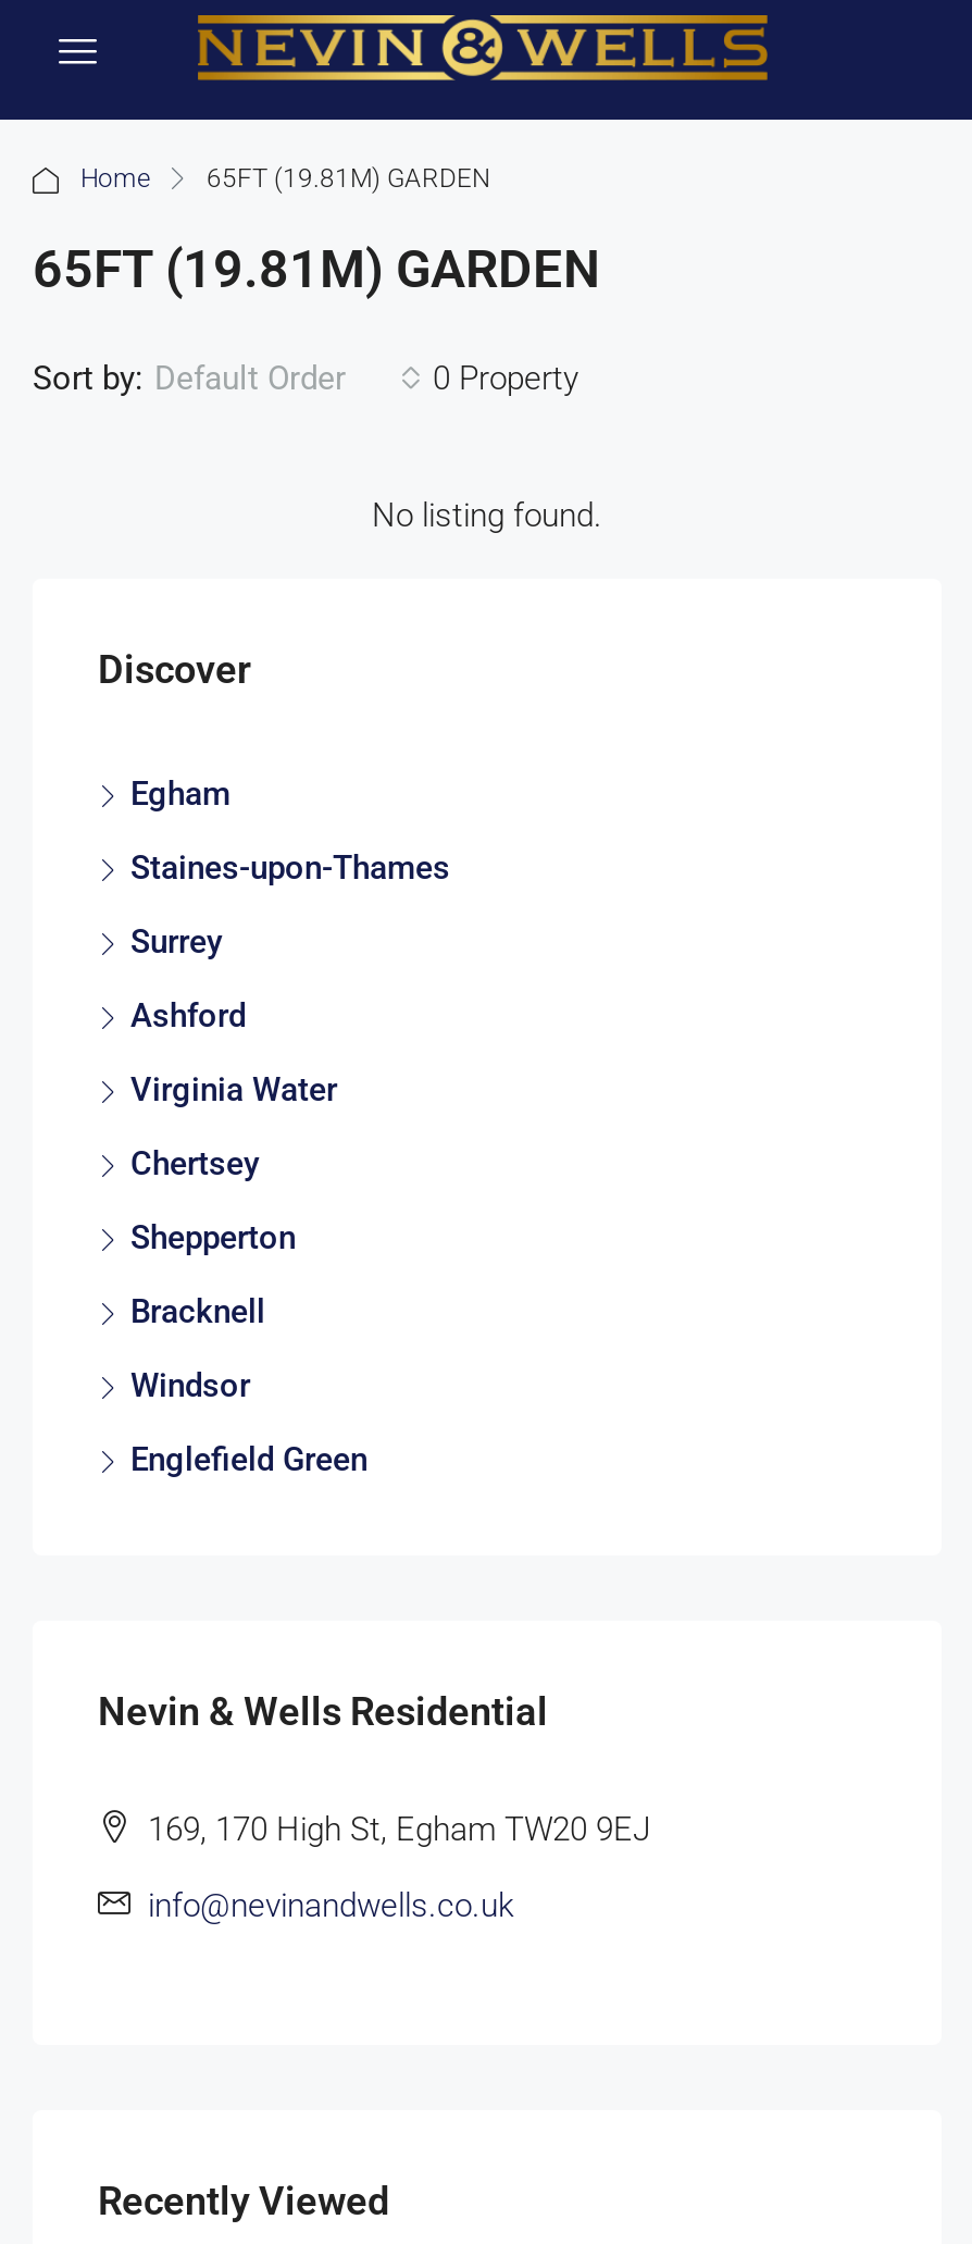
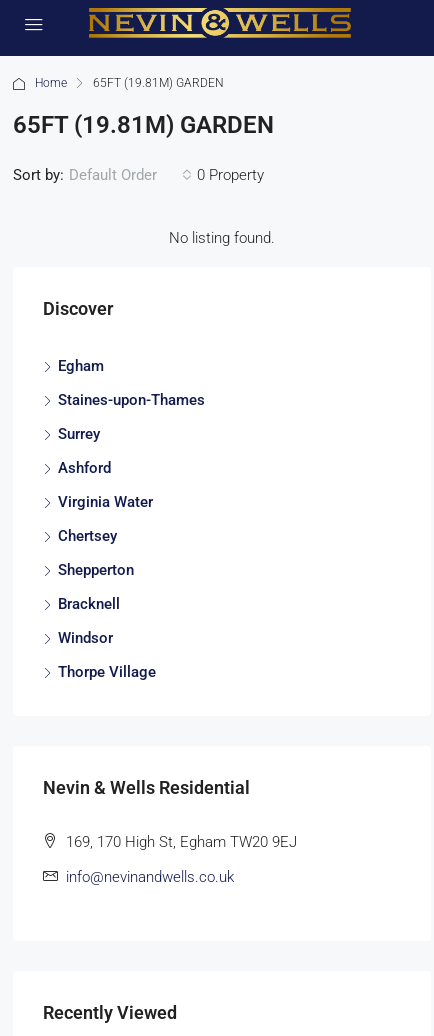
[130,1440,367,1479] Englefield Green -> [58,663,156,681] Thorpe Village

